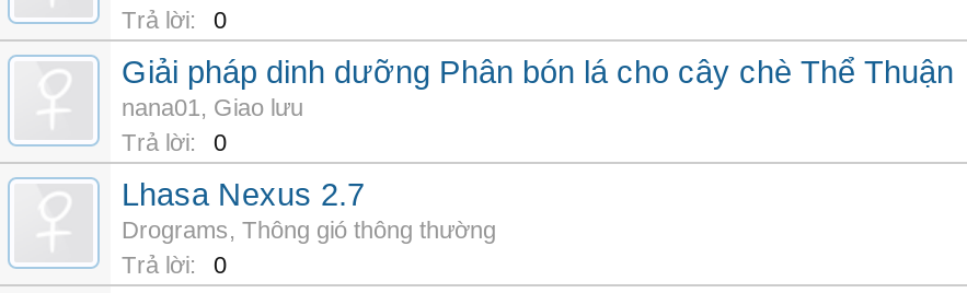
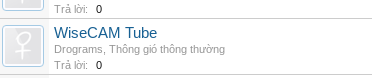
[122,55,954,212] Giải pháp dinh dưỡng Phân bón lá cho cây chè Thể Thuận | nana01, Giao lưu | Trả lời: | 0 | Lhasa Nexus 2.7 -> [54,25,157,41] WiseCAM Tube

